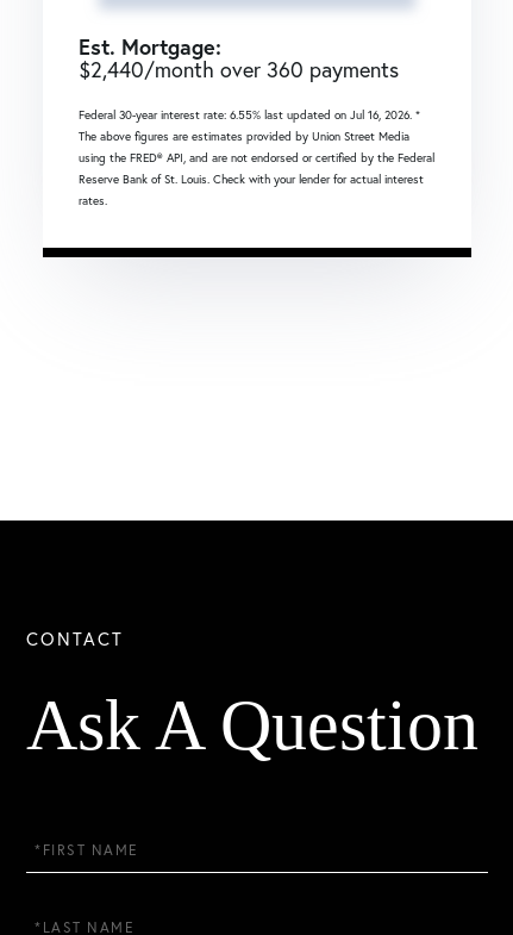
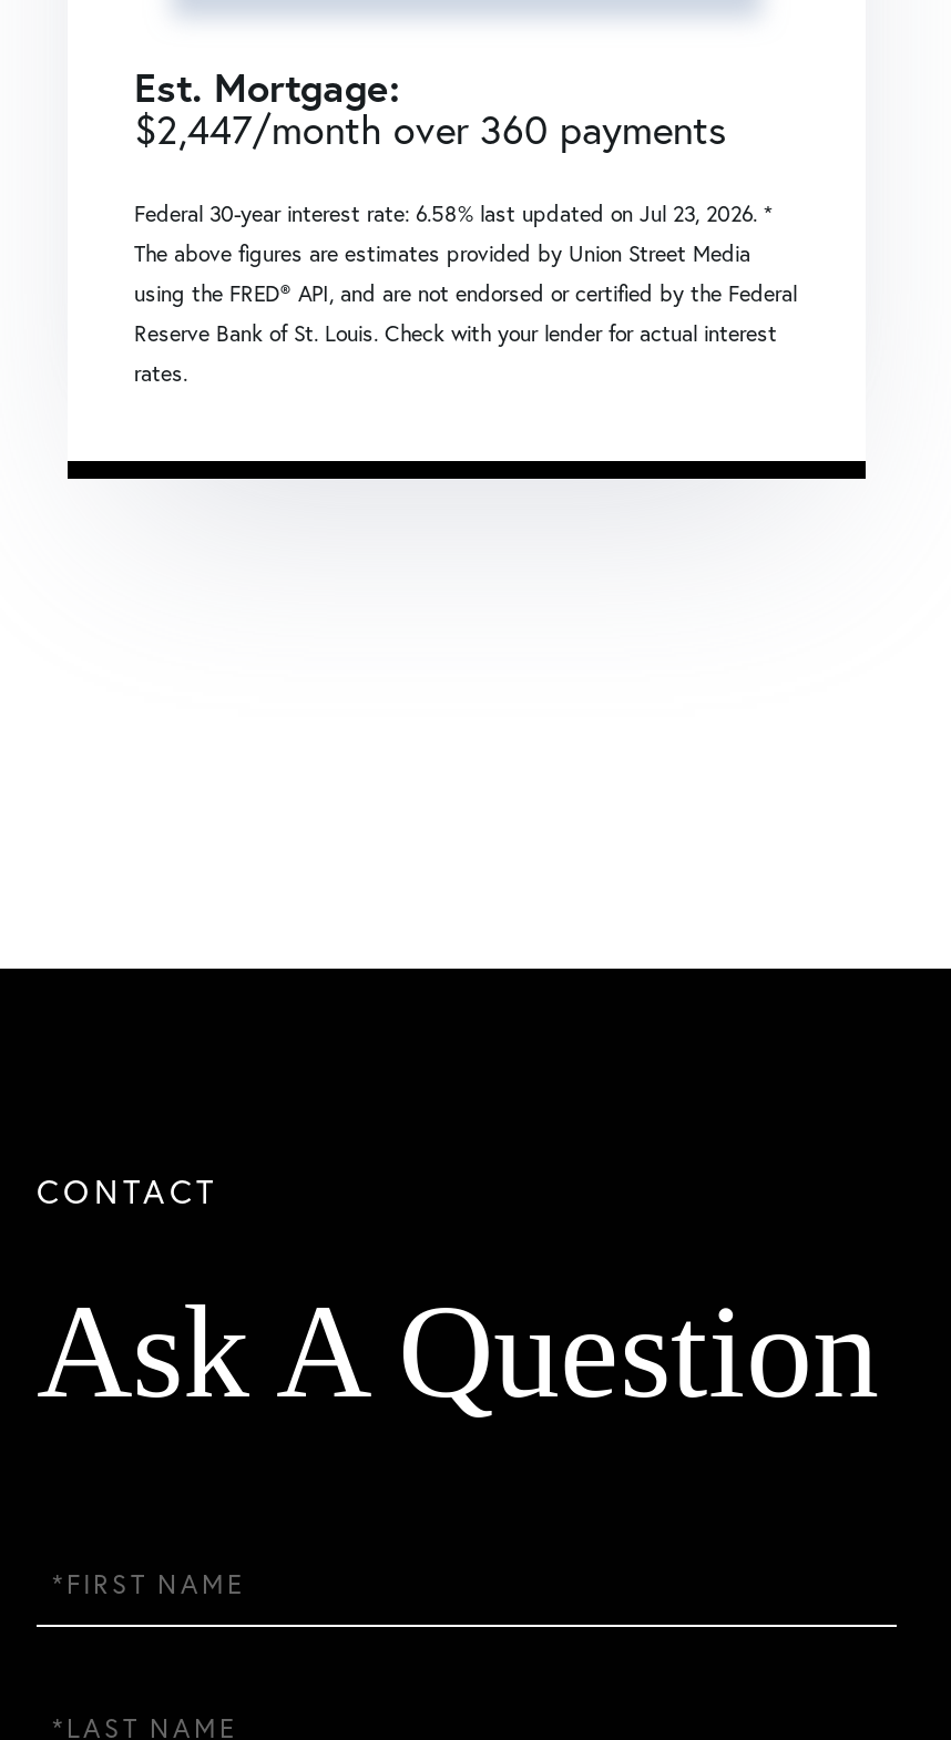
[79,56,399,83] $2,440/month over 360 payments -> [134,101,726,154] $2,447/month over 360 payments
[79,107,420,122] Federal 30-year interest rate: 6.55% last updated on Jul 16, 2026. * -> [134,199,773,227] Federal 30-year interest rate: 6.58% last updated on Jul 23, 2026. *

